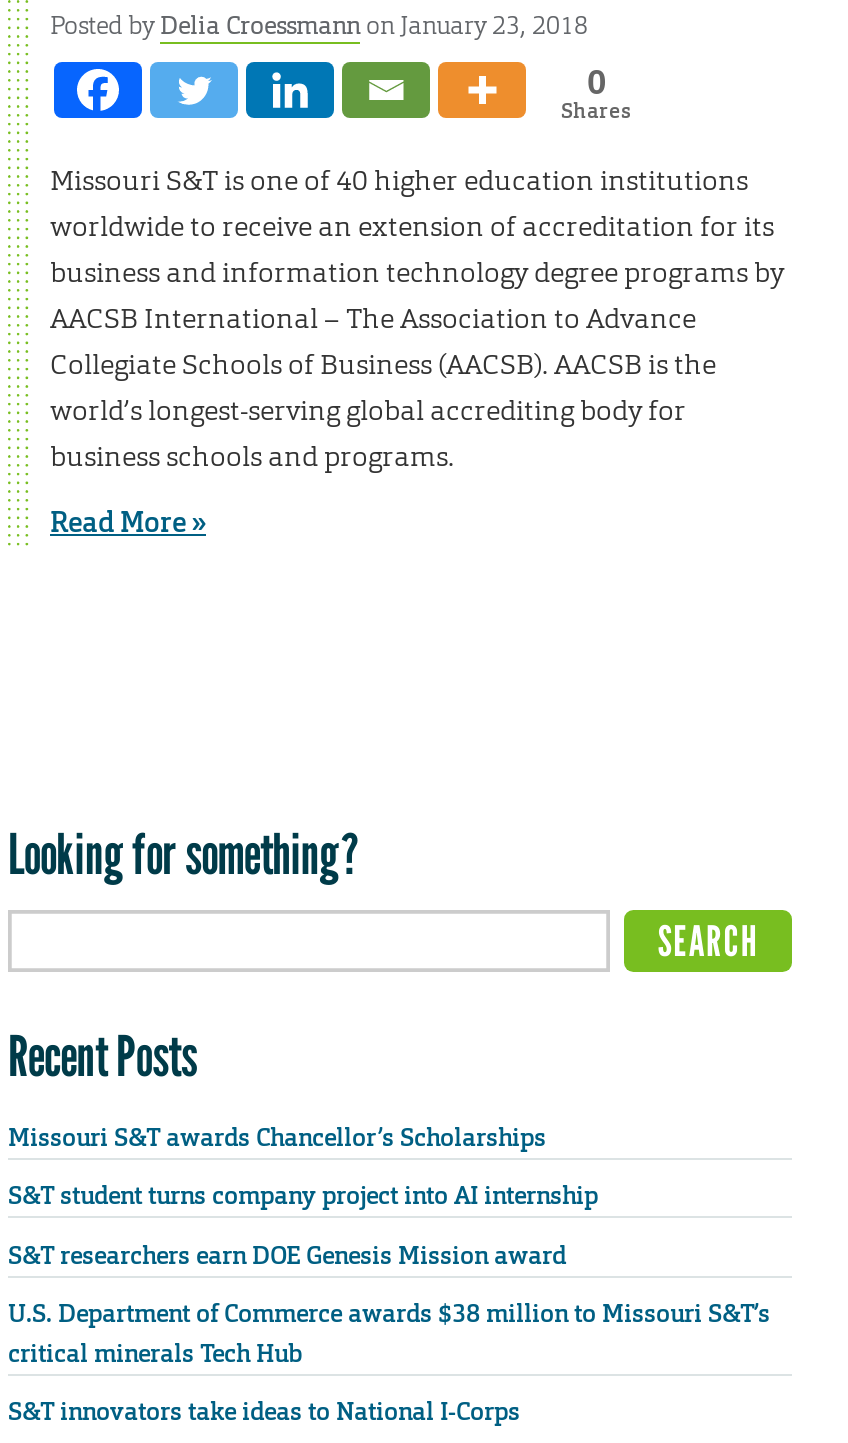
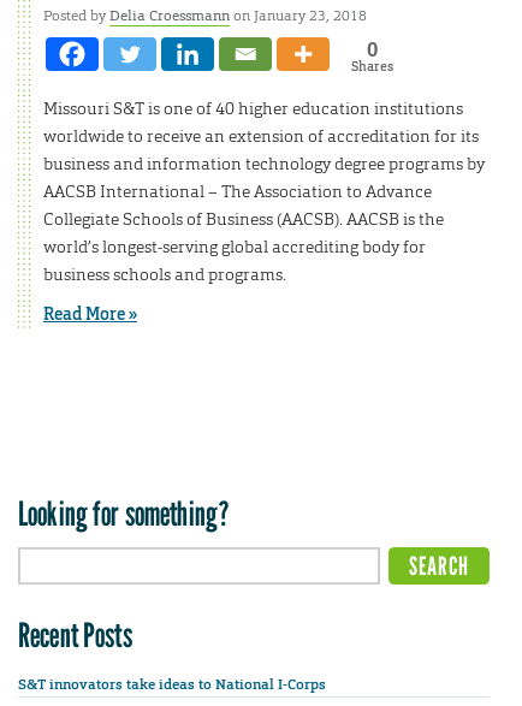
[8,1123,770,1369] Missouri S&T awards Chancellor’s Scholarships | S&T student turns company project into AI internship | S&T researchers earn DOE Genesis Mission award | U.S. Department of Commerce awards $38 million to Missouri S&T’s | critical minerals Tech Hub -> none

